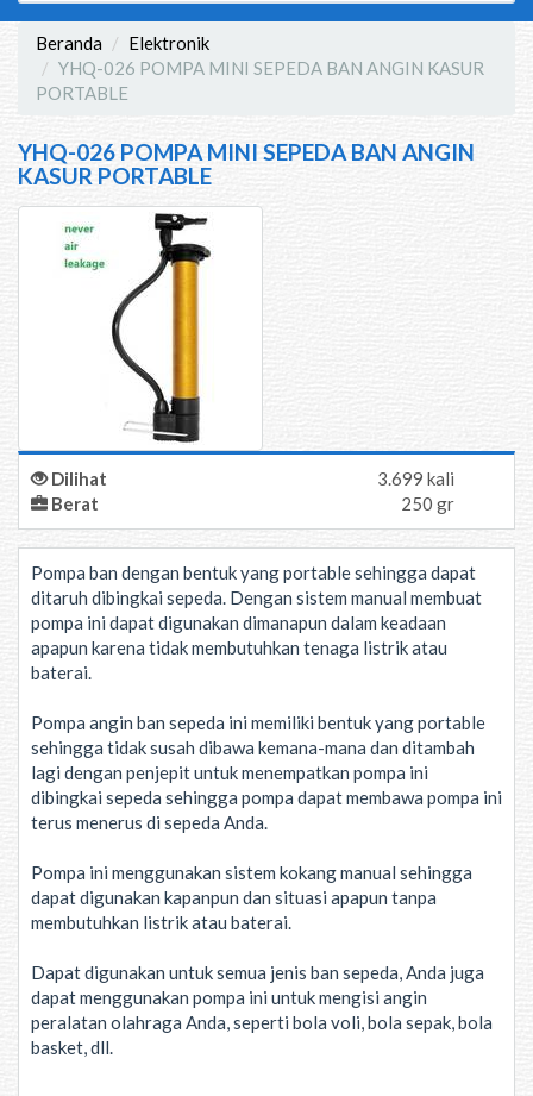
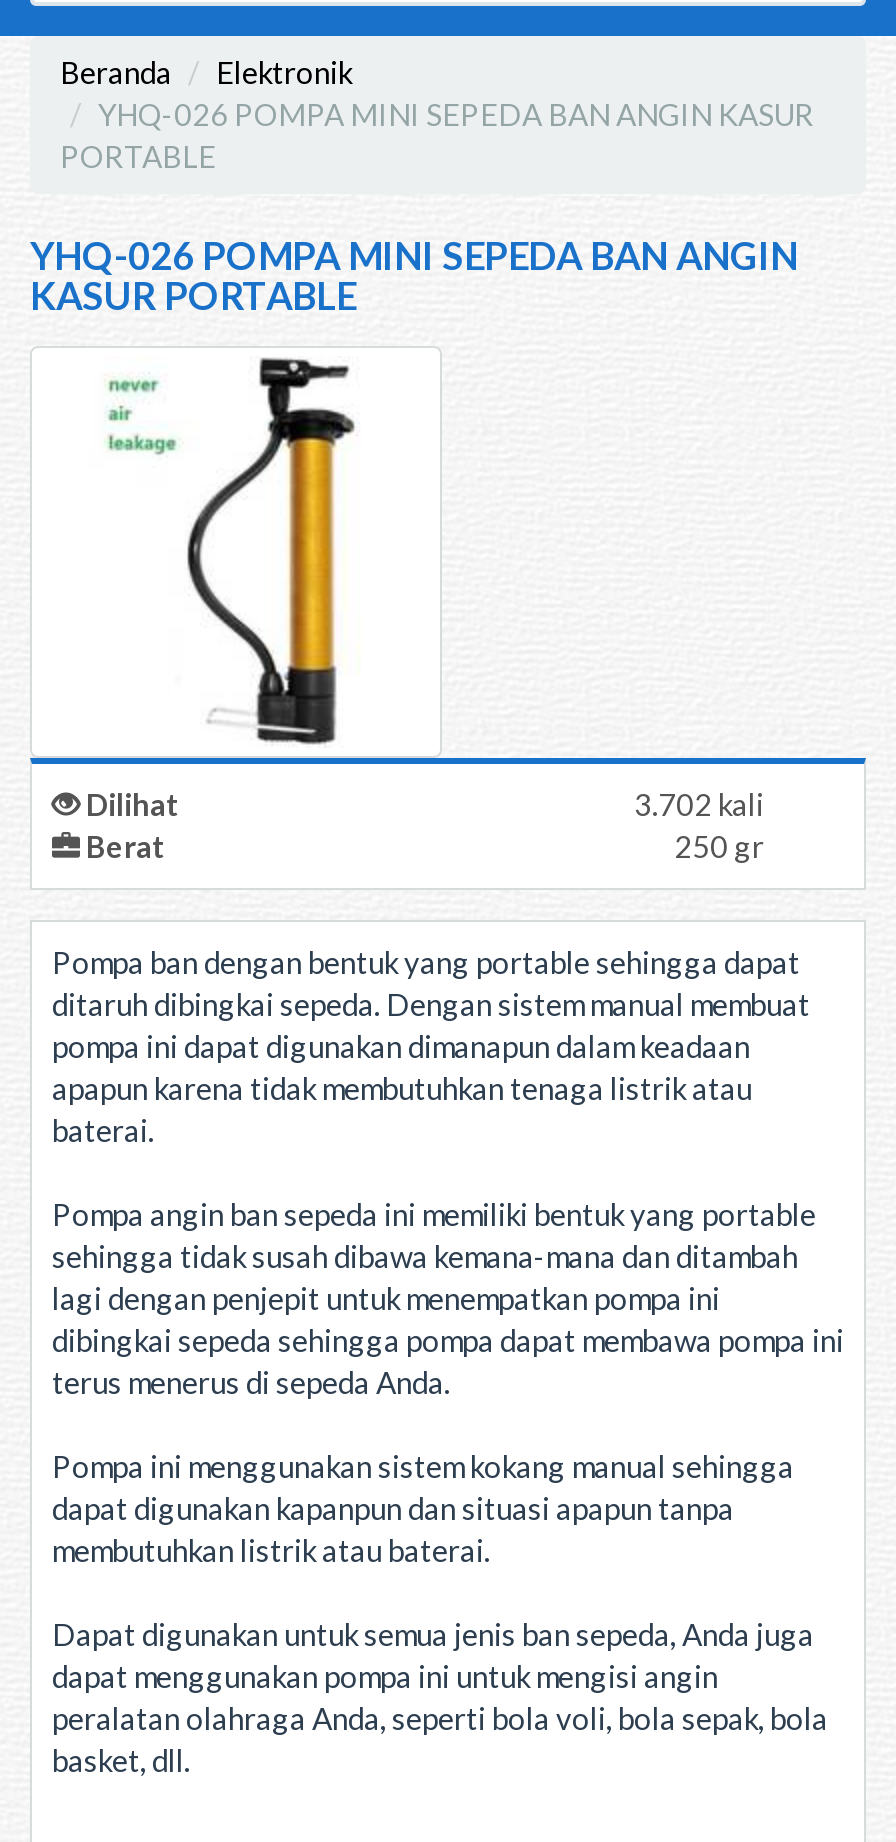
[377,468,454,489] 3.699 kali -> [634,786,764,822] 3.702 kali

